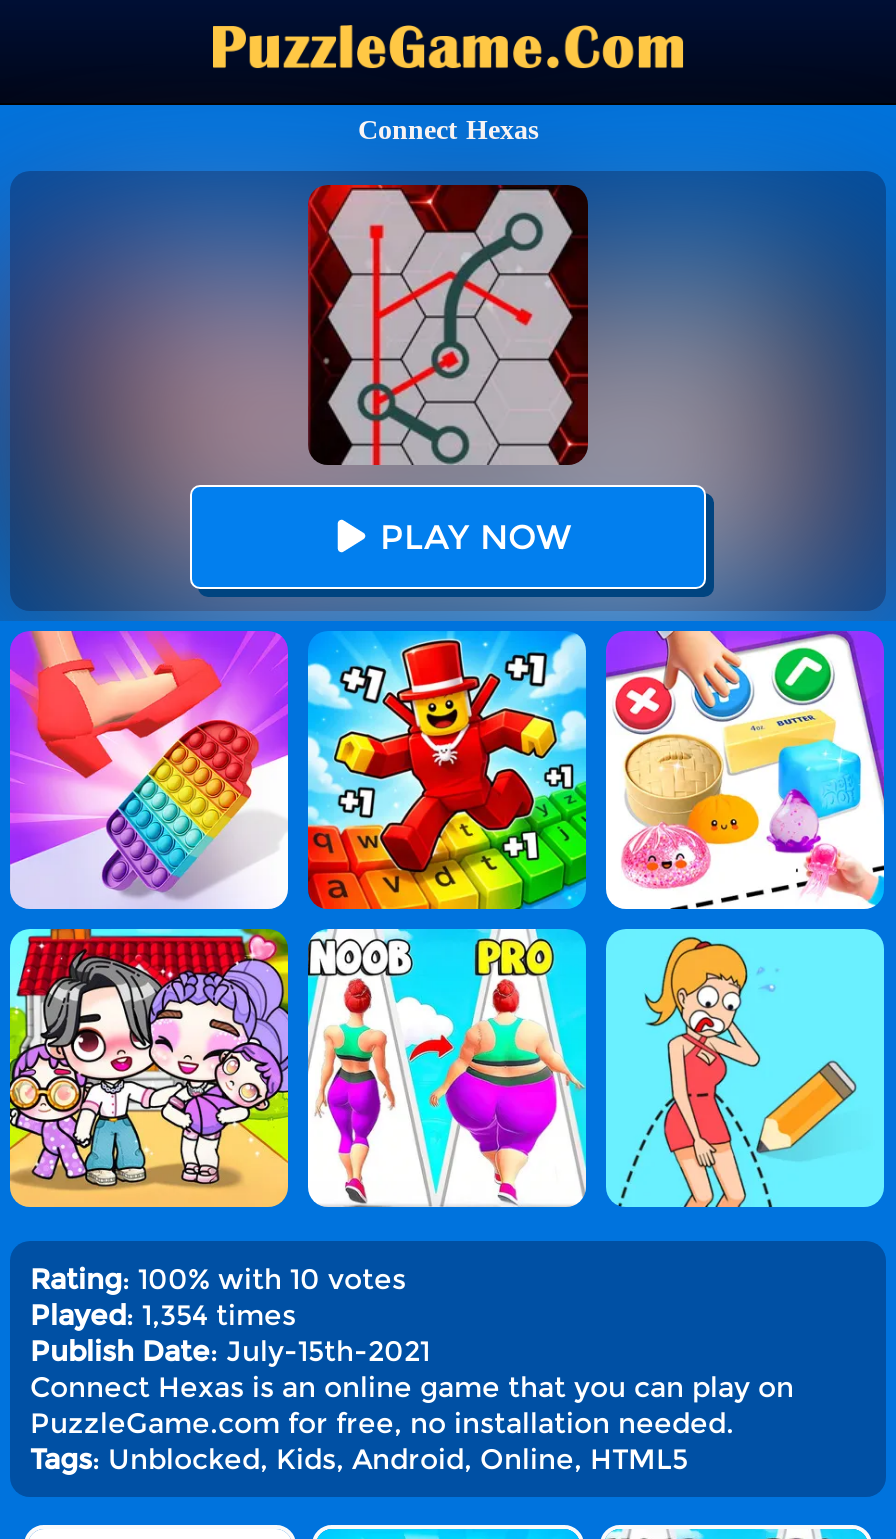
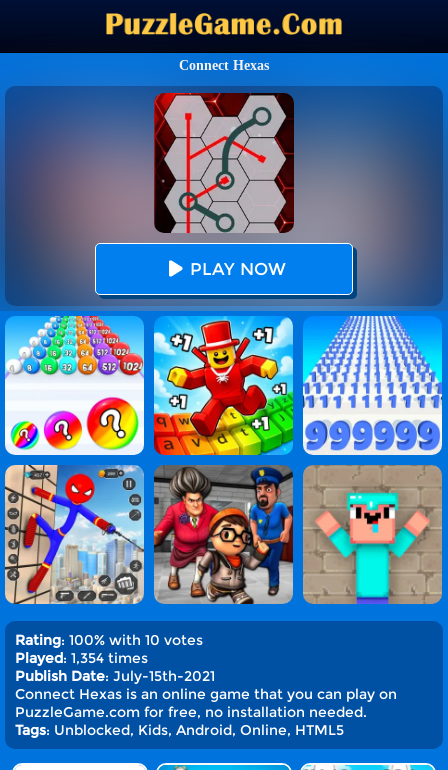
[8,629,290,907] [image] -> [4,315,145,453] [image]
[604,629,886,911] [image] -> [302,315,443,456] [image]
[8,927,290,1209] [image] -> [4,464,145,605] [image]
[306,927,588,1209] [image] -> [153,464,294,605] [image]
[604,927,886,1209] [image] -> [302,464,443,605] [image]

